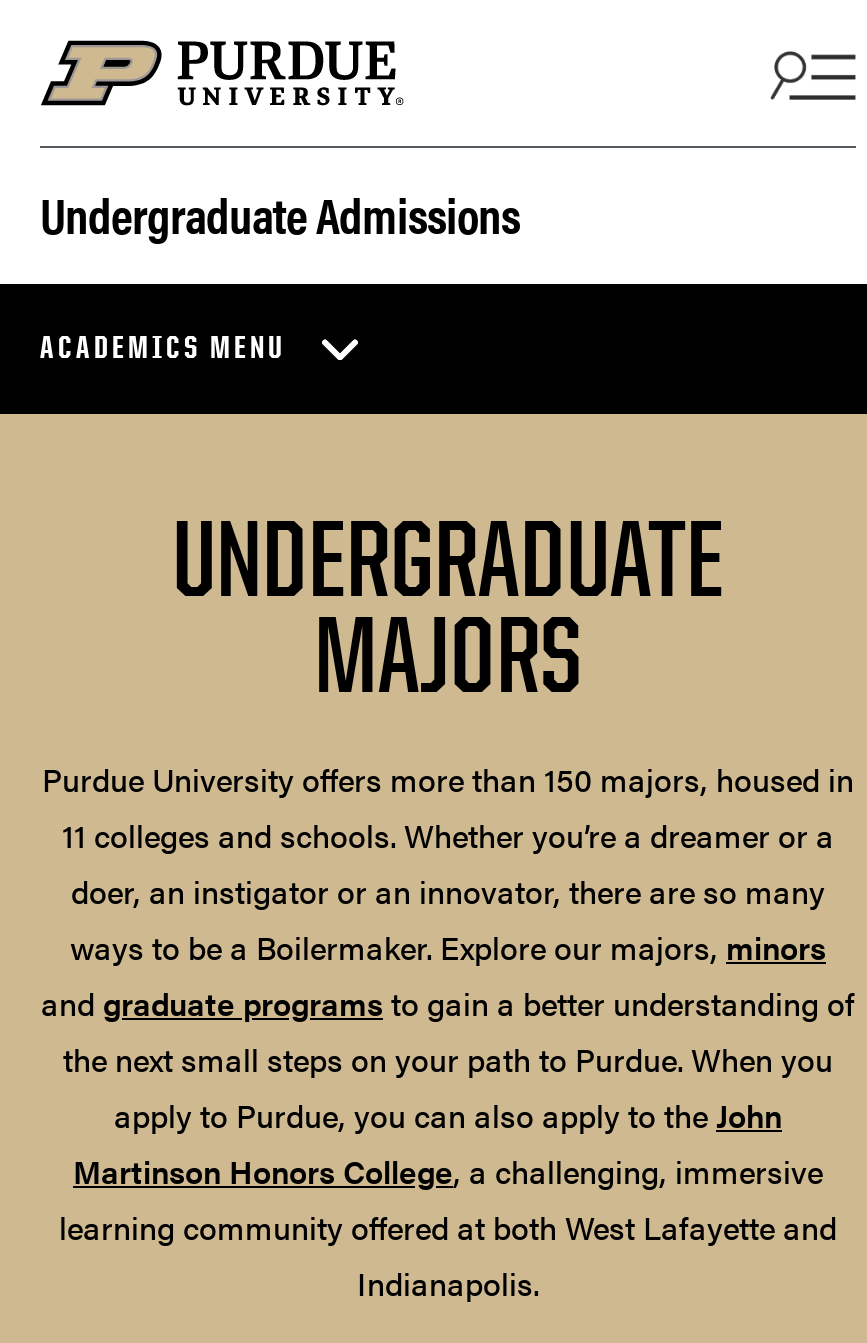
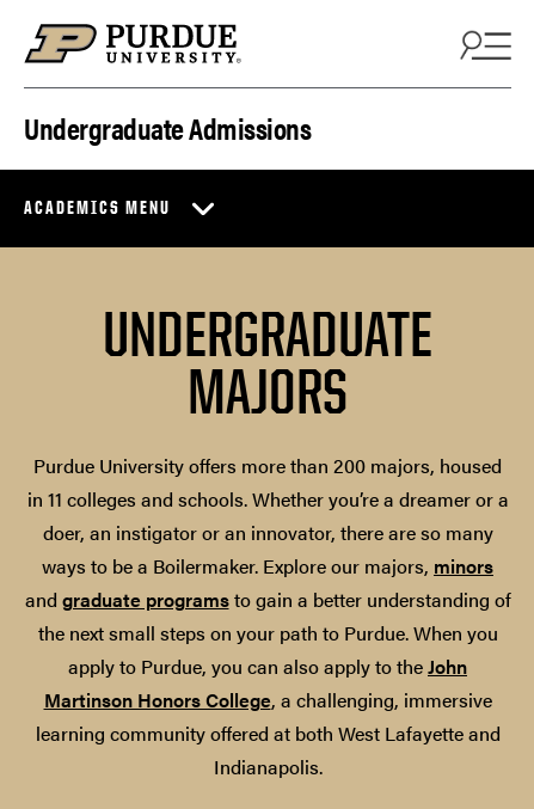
[42,756,854,858] Purdue University offers more than 150 majors, housed in | 11 colleges and schools. Whether you’re a dreamer or a -> [27,452,508,513] Purdue University offers more than 200 majors, housed | in 11 colleges and schools. Whether you’re a dreamer or a

